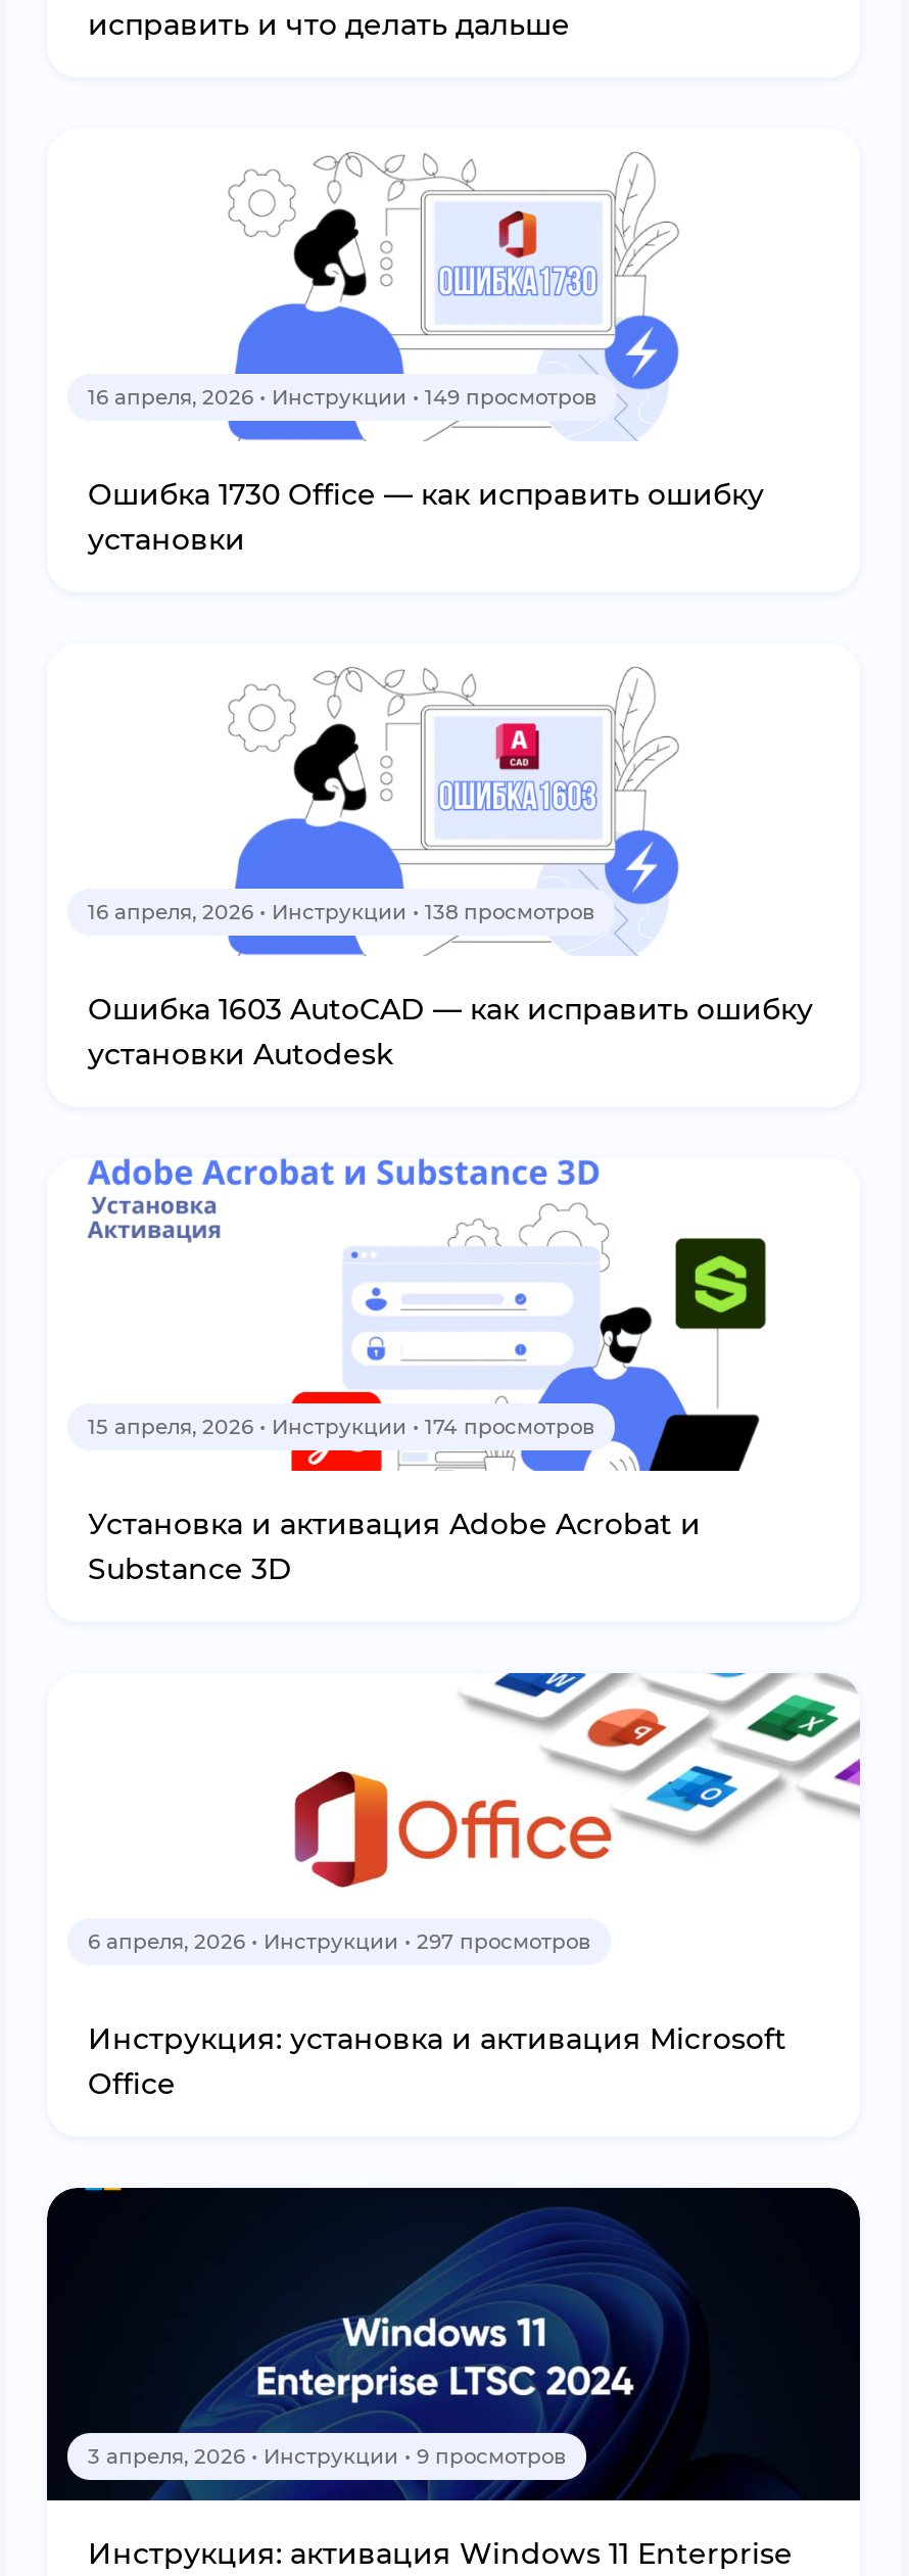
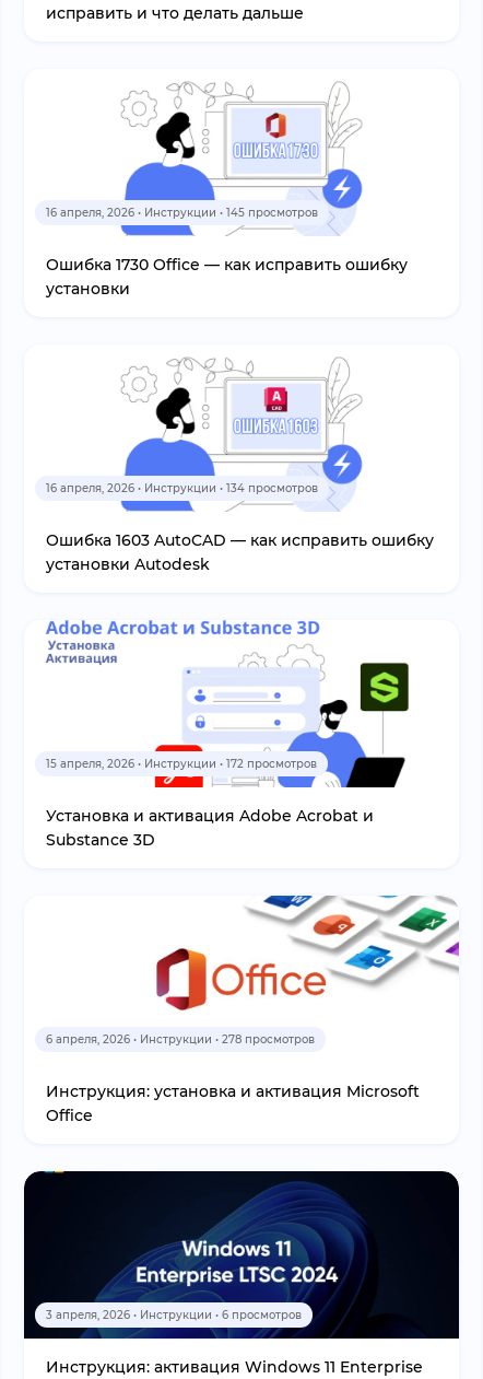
[88,384,596,411] 16 апреля, 2026 • Инструкции • 149 просмотров -> [46,206,318,220] 16 апреля, 2026 • Инструкции • 145 просмотров
[88,899,594,925] 16 апреля, 2026 • Инструкции • 138 просмотров -> [46,481,318,495] 16 апреля, 2026 • Инструкции • 134 просмотров
[88,1414,594,1440] 15 апреля, 2026 • Инструкции • 174 просмотров -> [46,757,317,771] 15 апреля, 2026 • Инструкции • 172 просмотров
[88,1928,590,1955] 6 апреля, 2026 • Инструкции • 297 просмотров -> [46,1032,315,1047] 6 апреля, 2026 • Инструкции • 278 просмотров
[88,2443,566,2470] 3 апреля, 2026 • Инструкции • 9 просмотров -> [46,1308,302,1322] 3 апреля, 2026 • Инструкции • 6 просмотров

